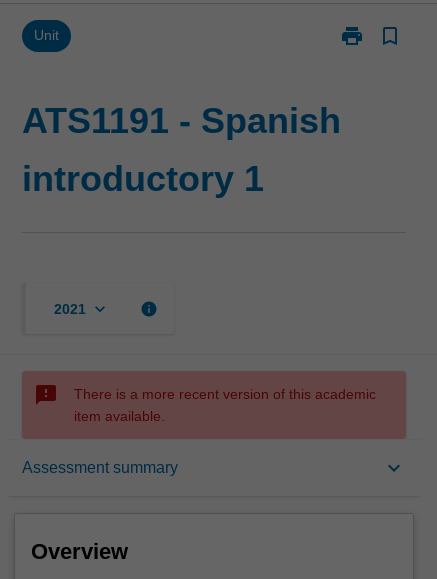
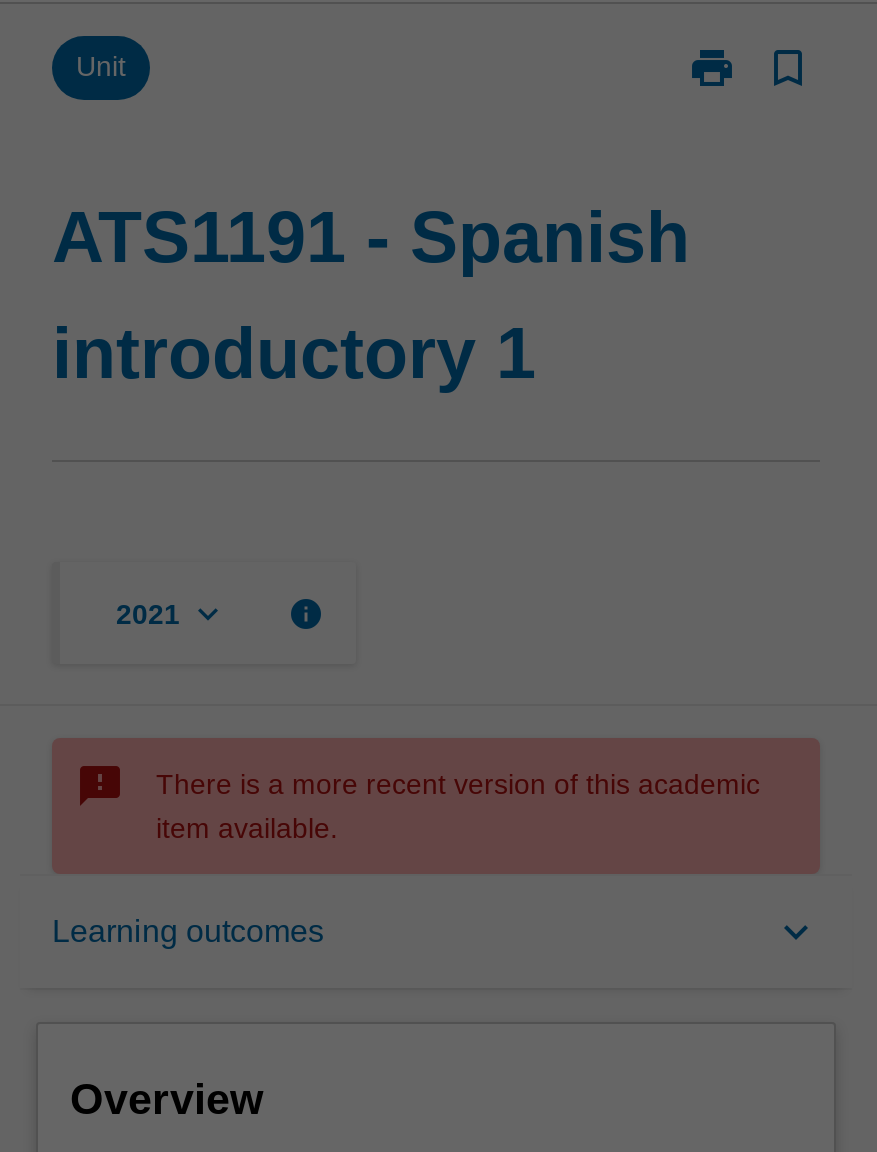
[22,459,178,476] Assessment summary -> [52,914,324,948] Learning outcomes

